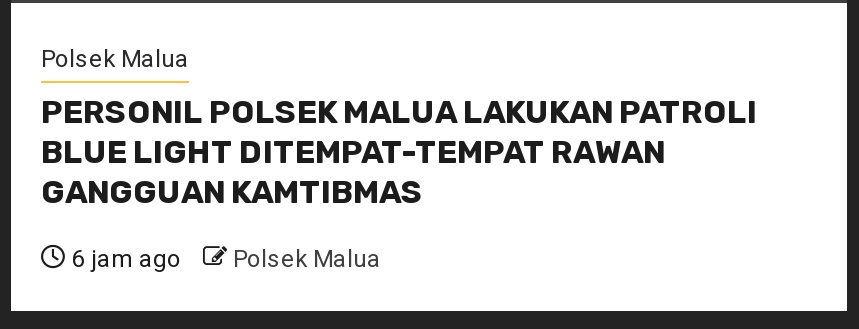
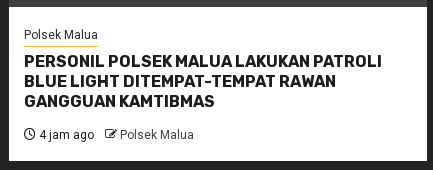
[65,246,381,274] 6 jam ago Polsek Malua -> [36,127,194,141] 4 jam ago Polsek Malua

